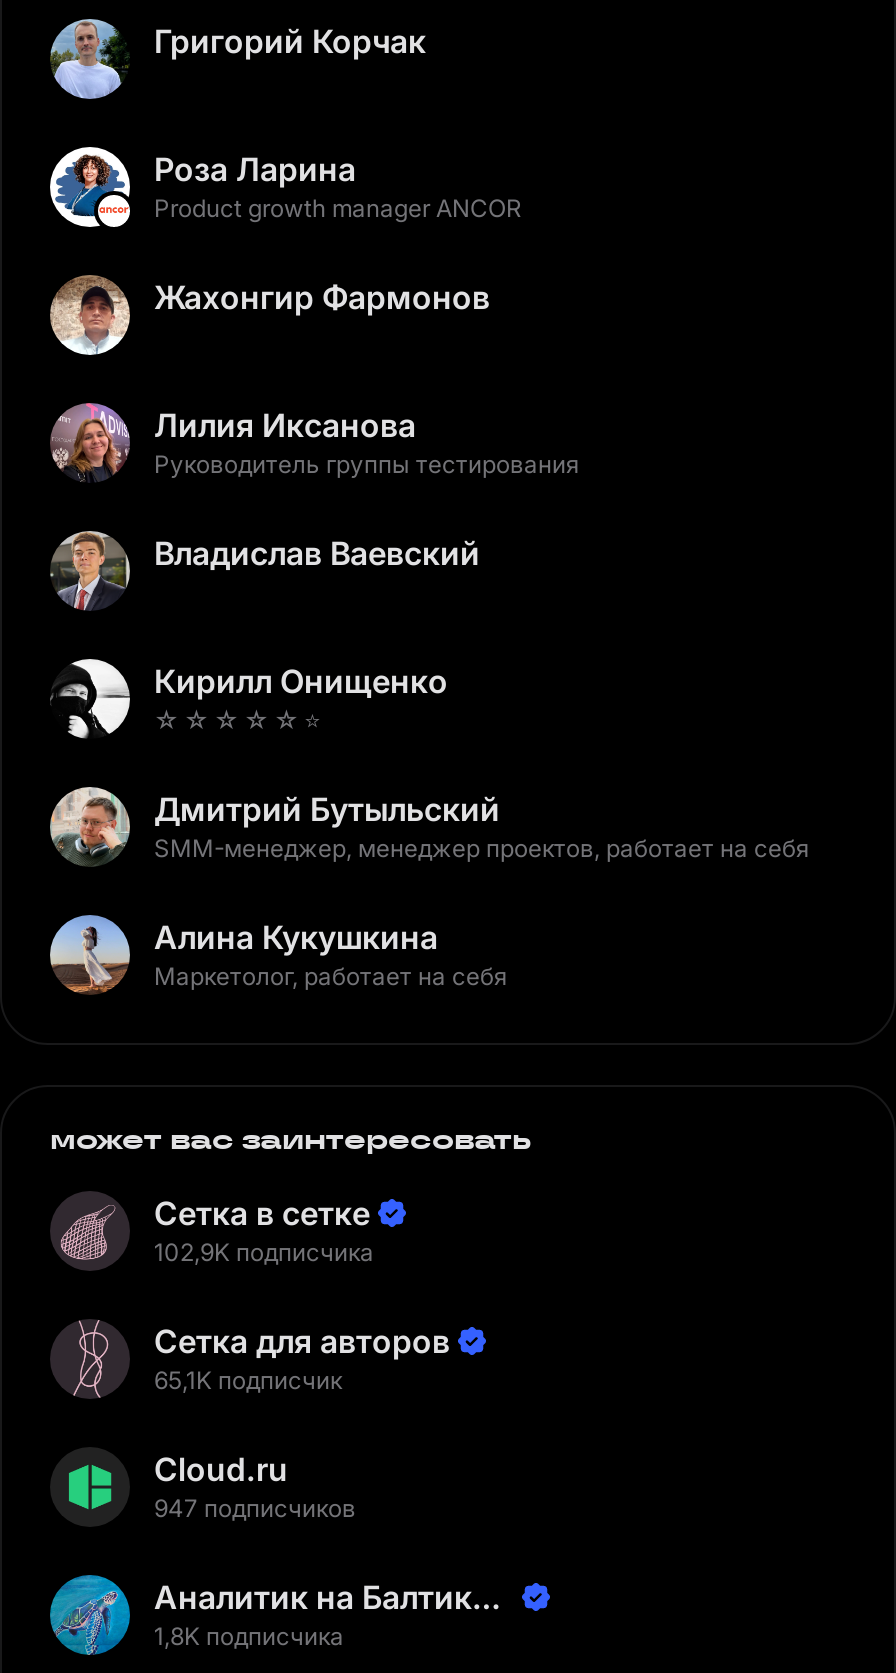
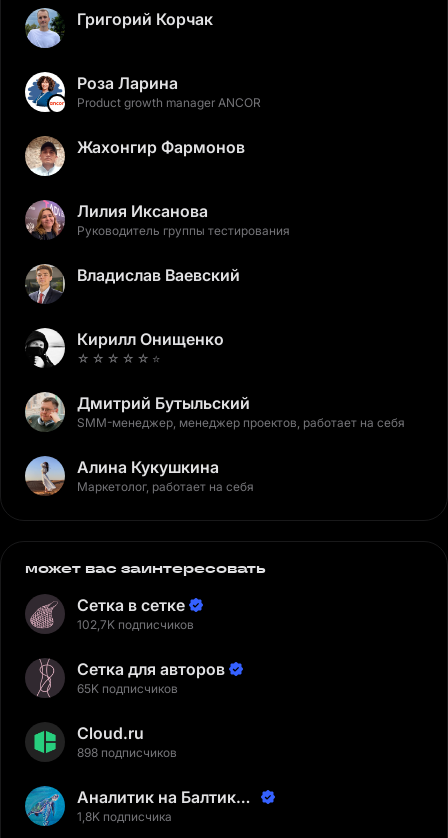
[154,1237,374,1267] 102,9K подписчика -> [77,617,194,632] 102,7K подписчиков
[154,1365,342,1395] 65,1K подписчик -> [77,681,178,696] 65K подписчиков
[154,1493,356,1523] 947 подписчиков -> [77,745,177,760] 898 подписчиков

